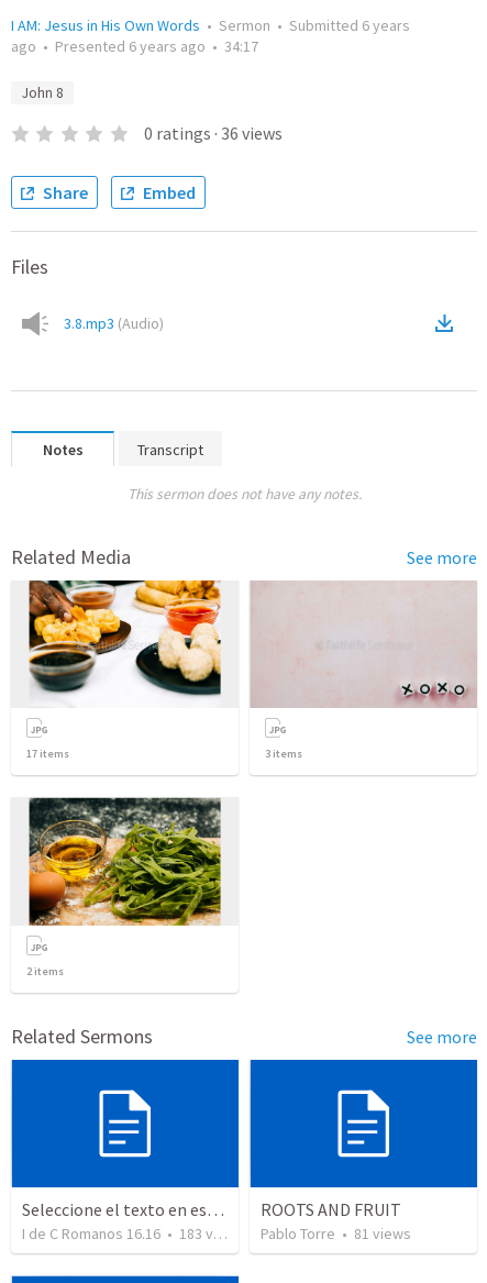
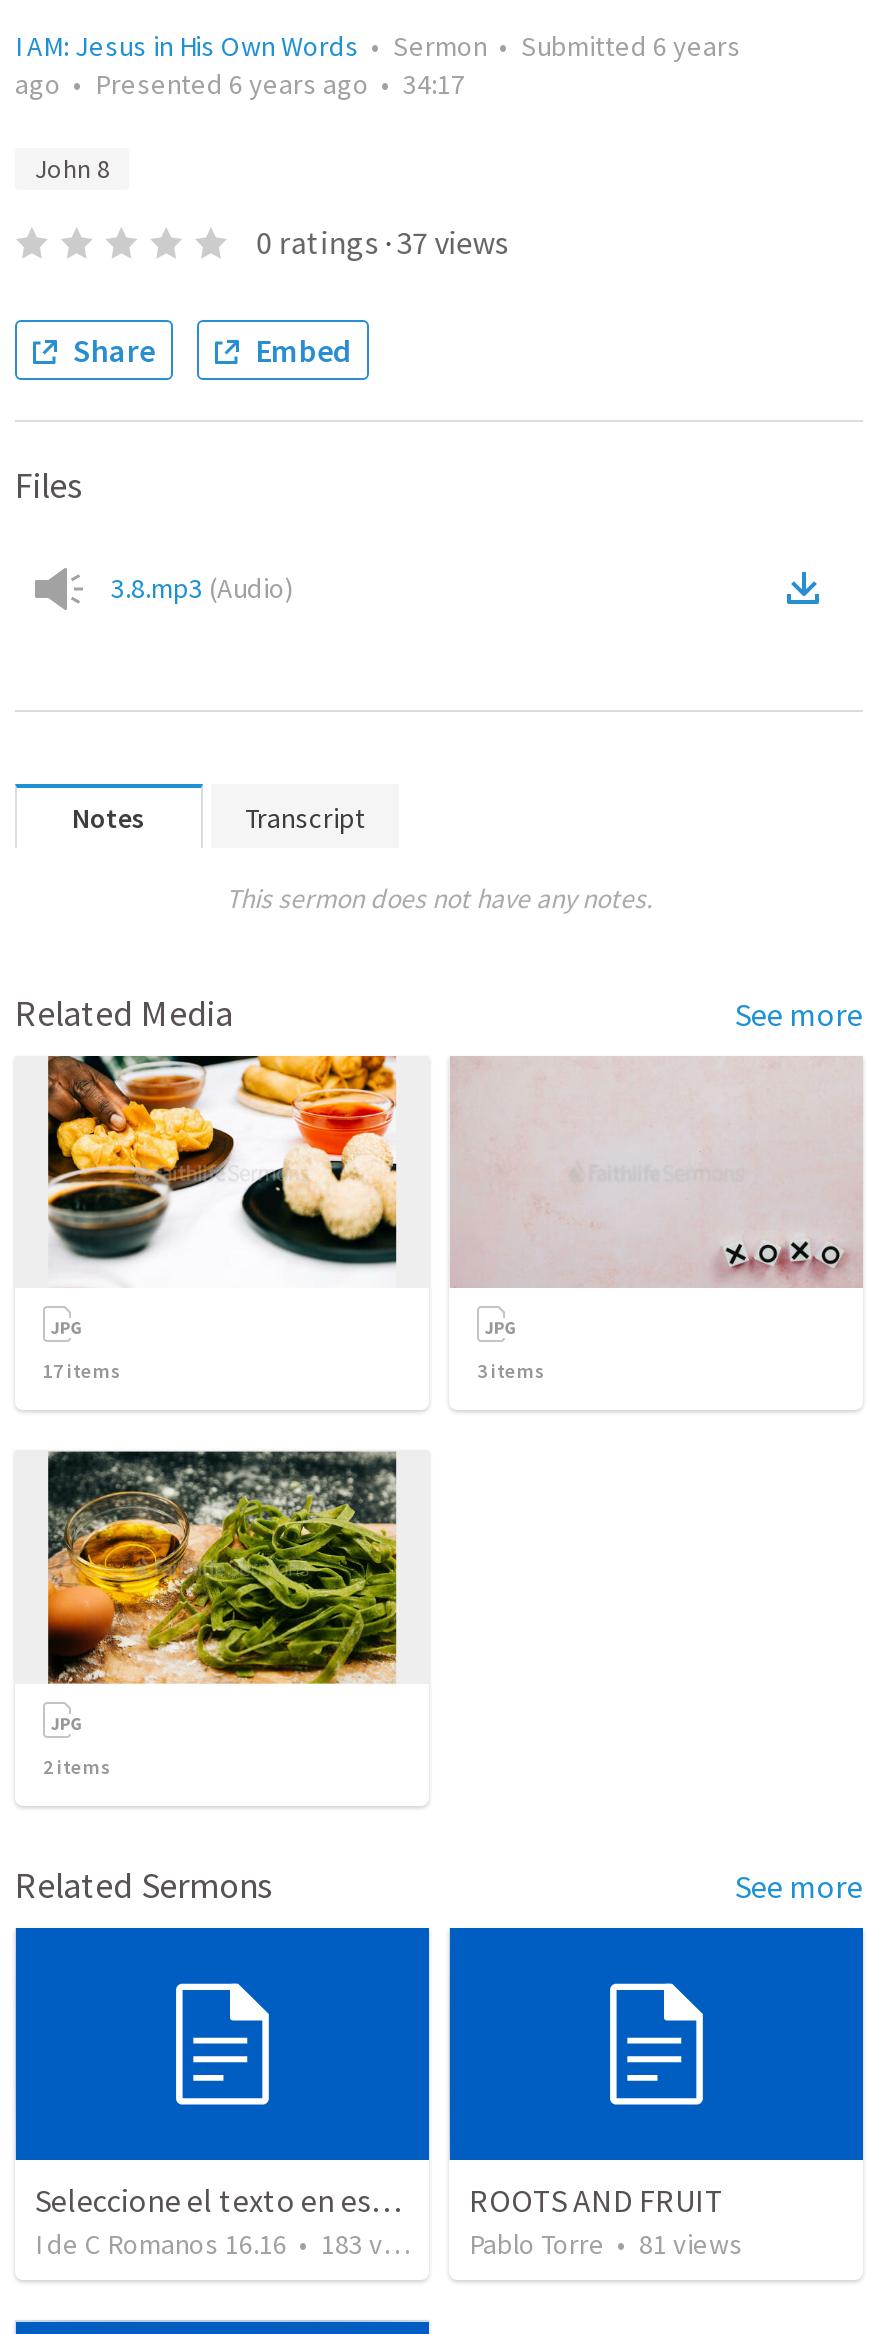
[144,122,282,144] 0 ratings · 36 views -> [256,222,508,262] 0 ratings · 37 views

